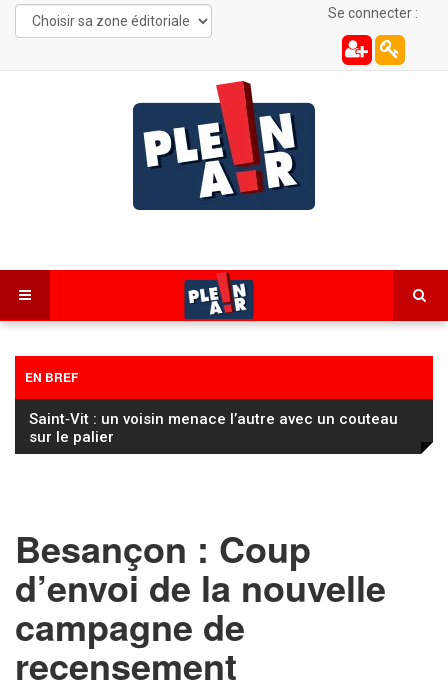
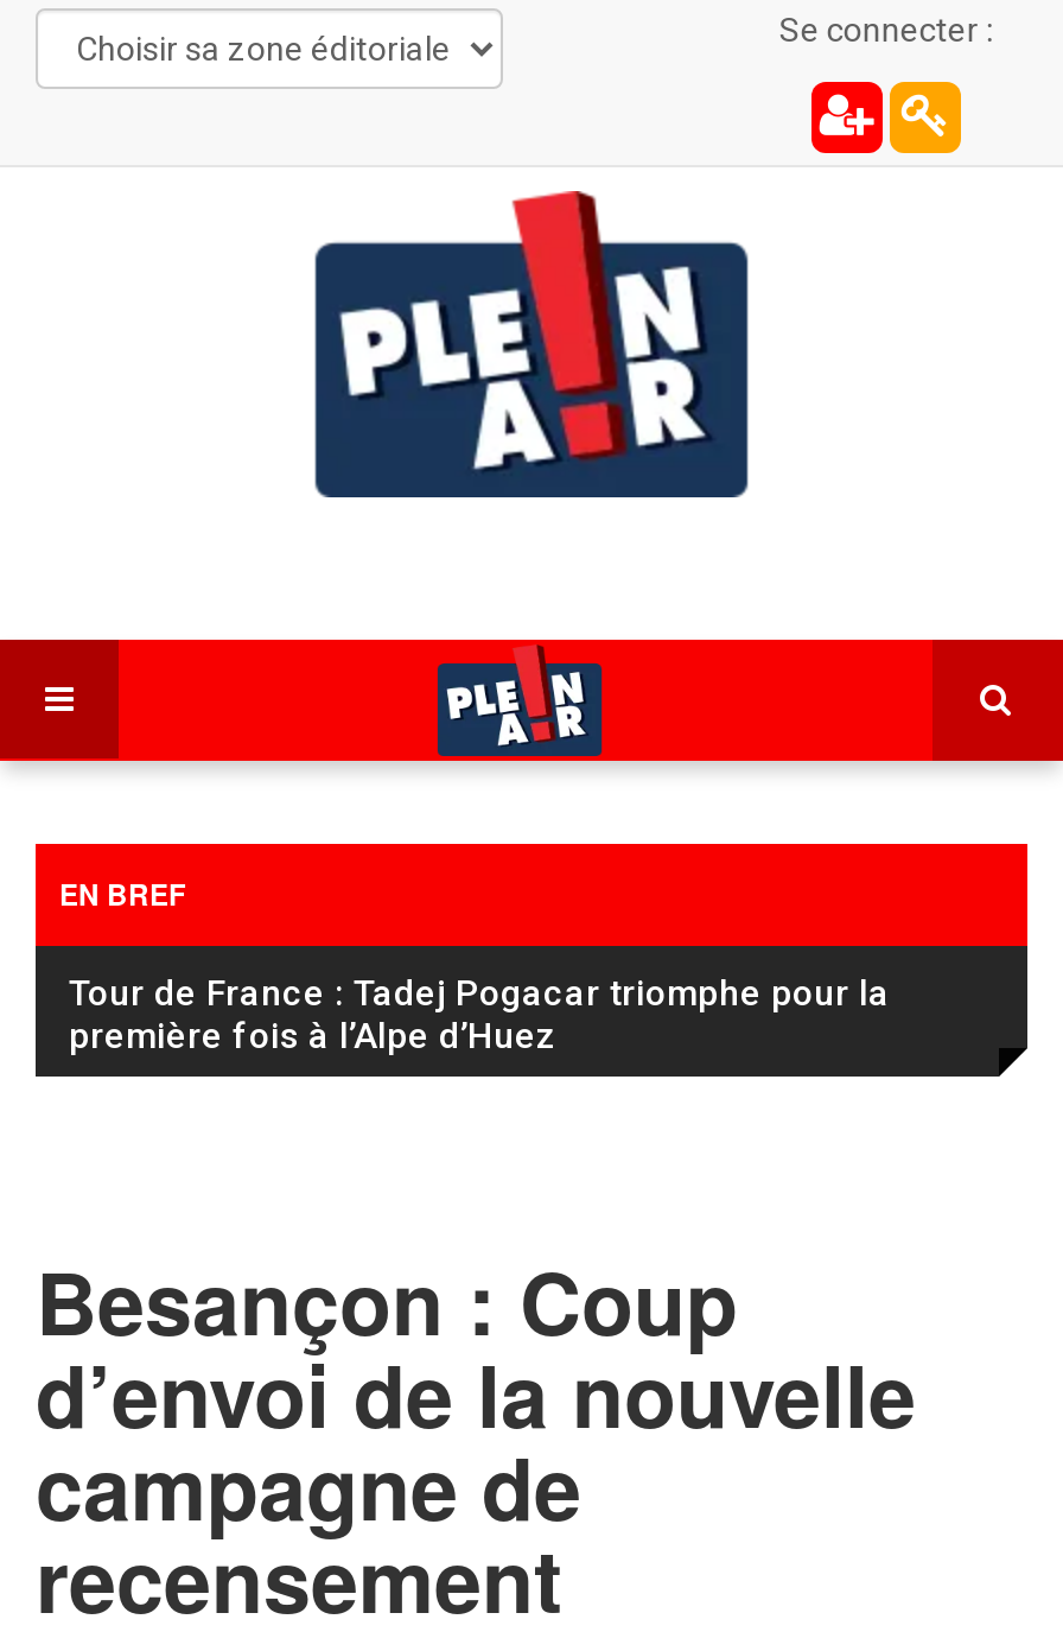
[29,410,398,446] Saint‑Vit : un voisin menace l’autre avec un couteau | sur le palier -> [69,972,890,1058] Tour de France : Tadej Pogacar triomphe pour la | première fois à l’Alpe d’Huez

